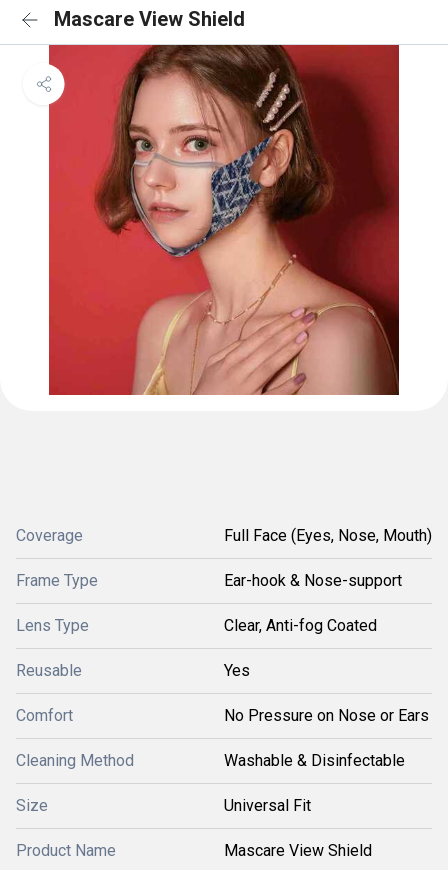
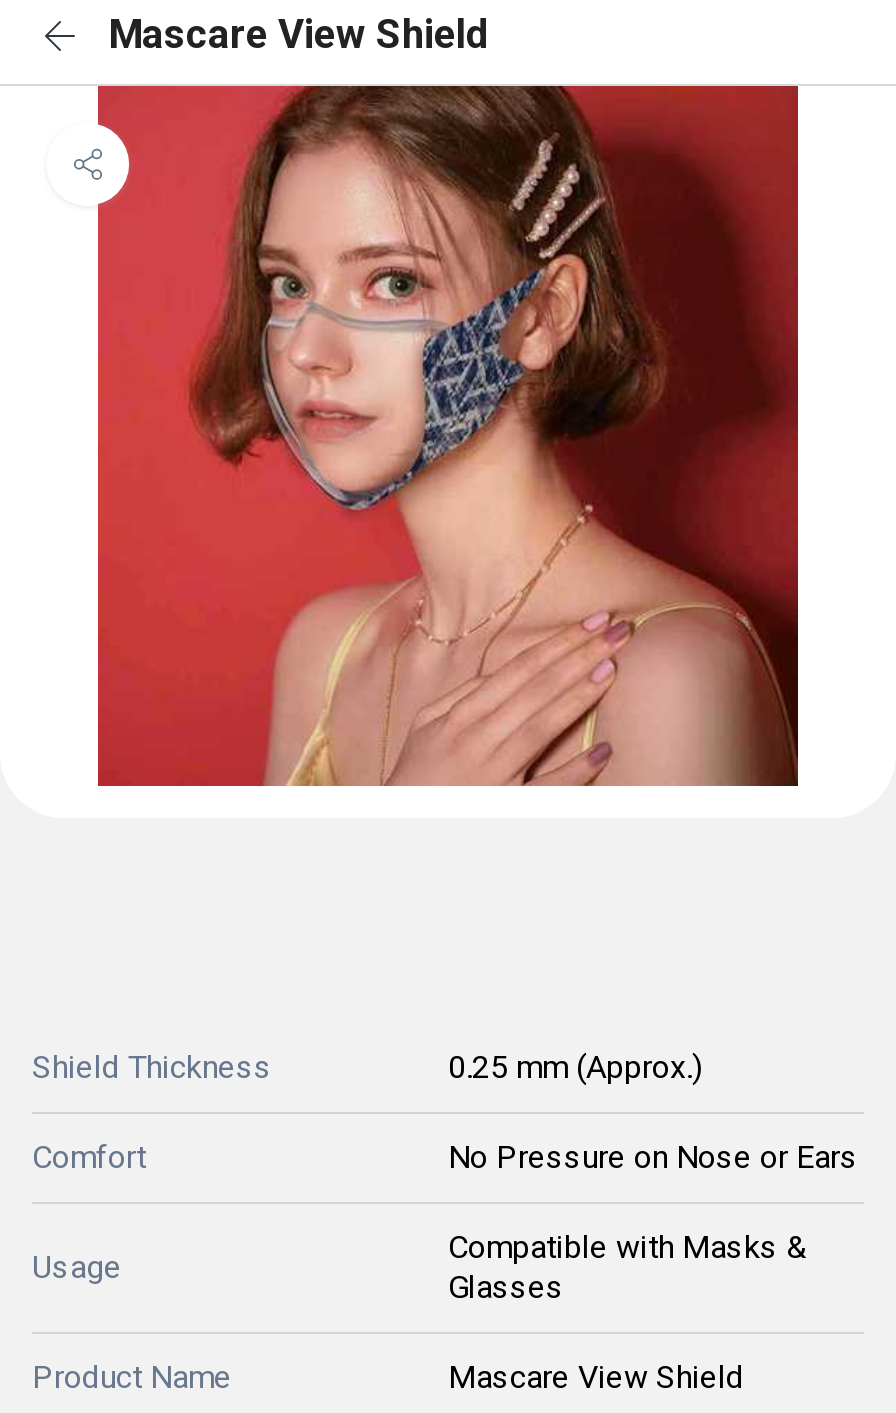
[16,526,432,680] Coverage | Full Face (Eyes, Nose, Mouth) | Frame Type | Ear-hook & Nose-support | Lens Type | Clear, Anti-fog Coated | Reusable | Yes -> [32,1048,702,1086] Shield Thickness | 0.25 mm (Approx.)
[16,751,405,770] Cleaning Method | Washable & Disinfectable -> [32,1248,122,1286] Usage
[16,796,311,815] Size | Universal Fit -> [448,1228,806,1306] Compatible with Masks & | Glasses

